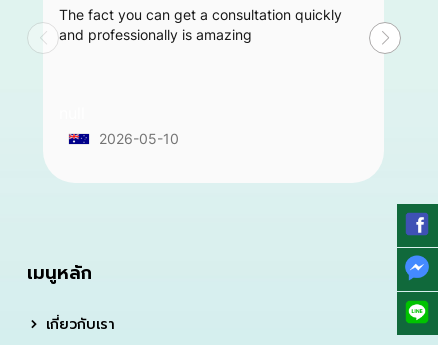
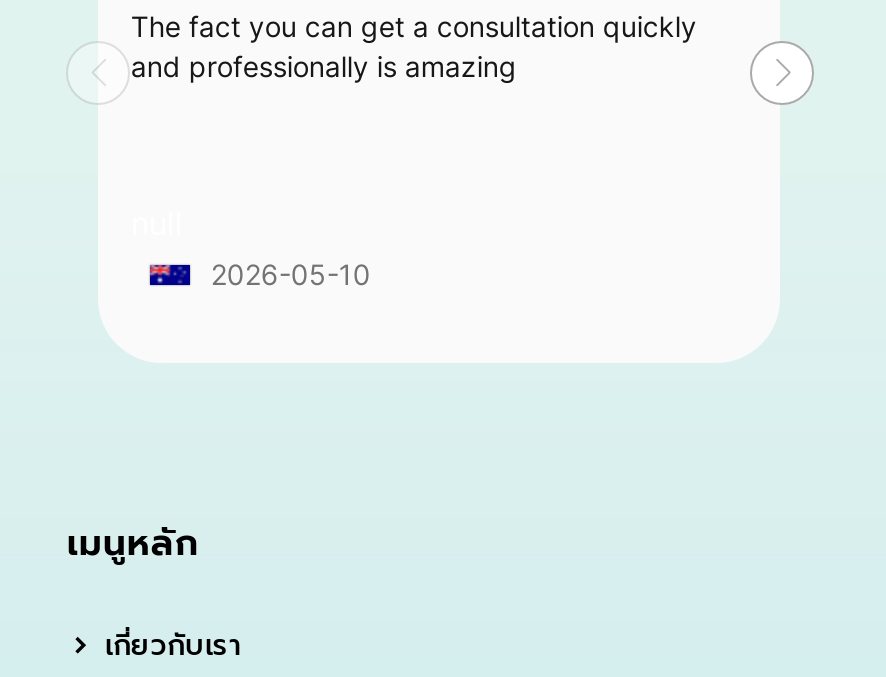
[396,203,435,336] [image] -> none

